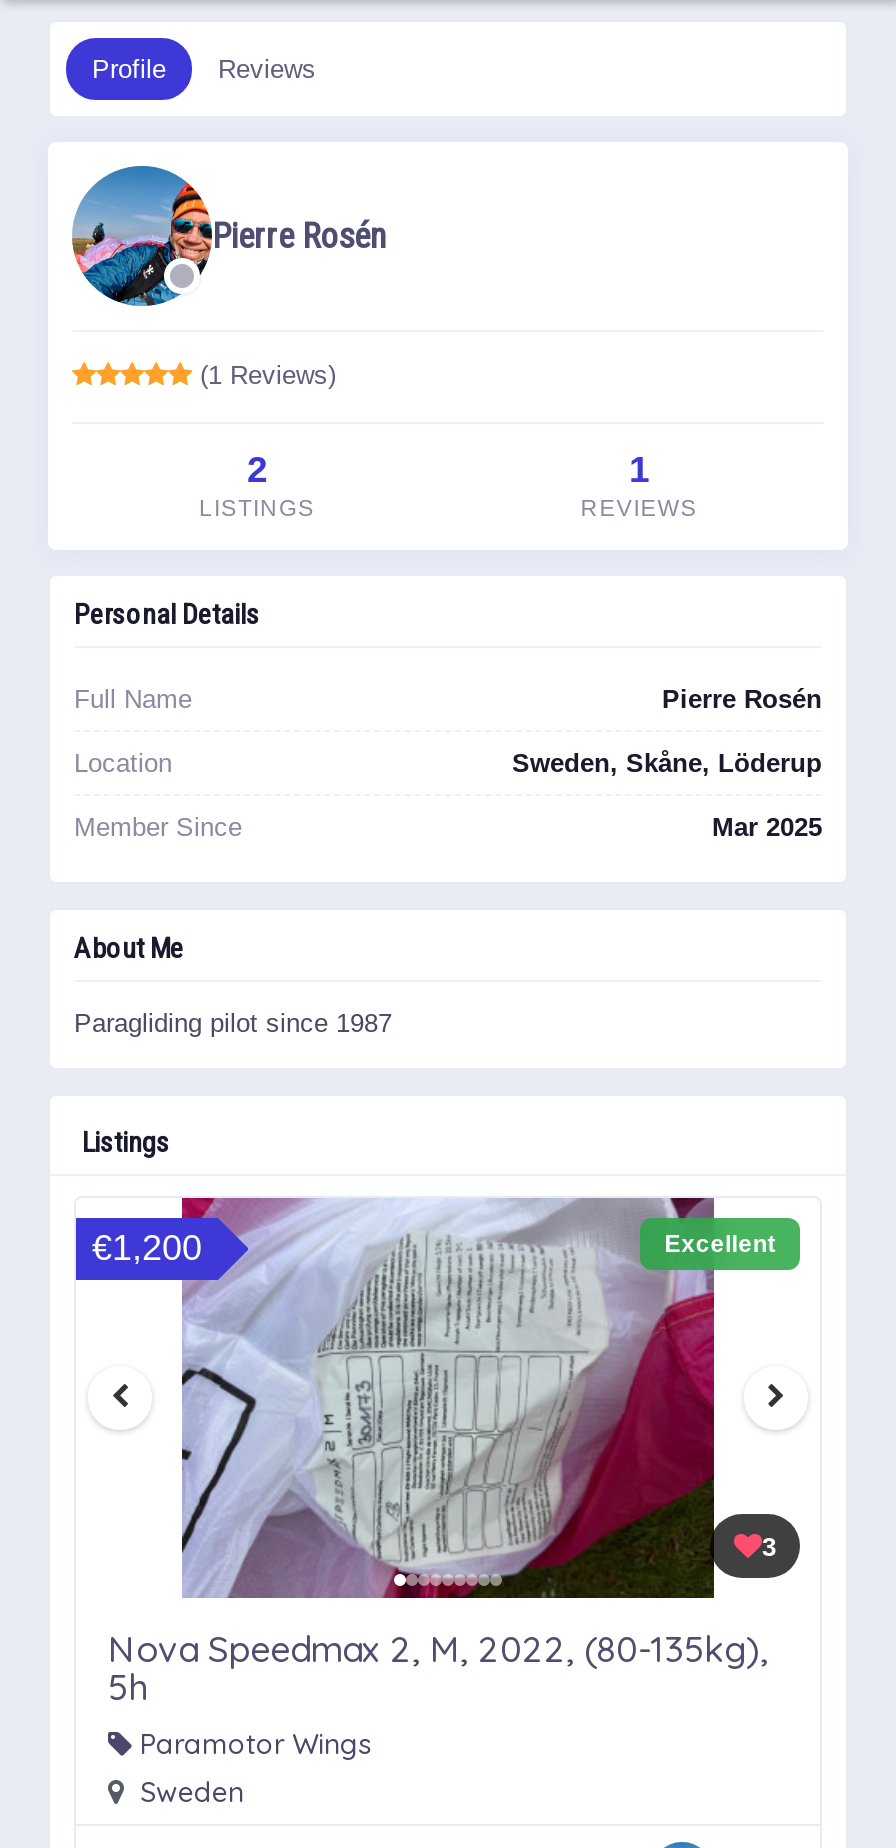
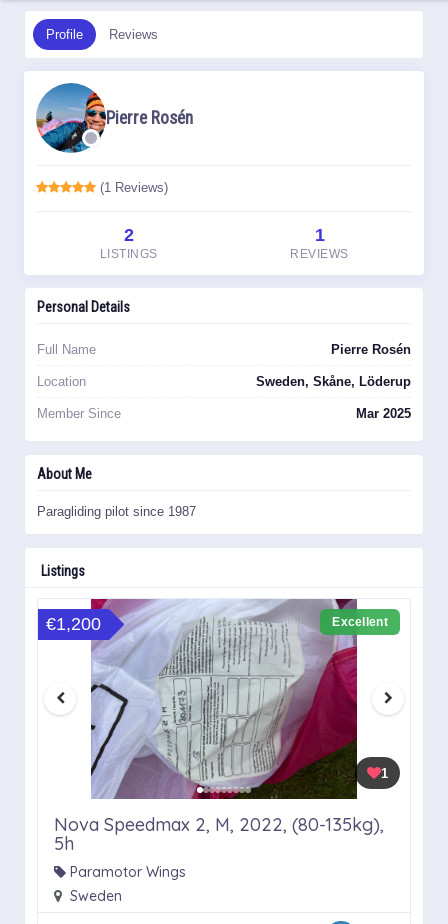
[762,1531,776,1561] 3 -> [381,765,388,780] 1

